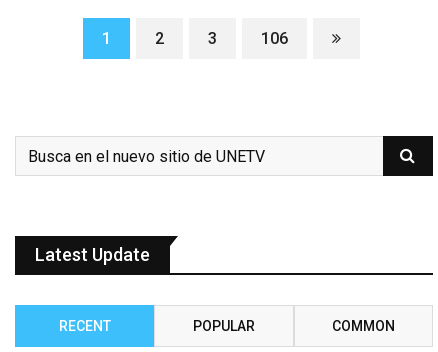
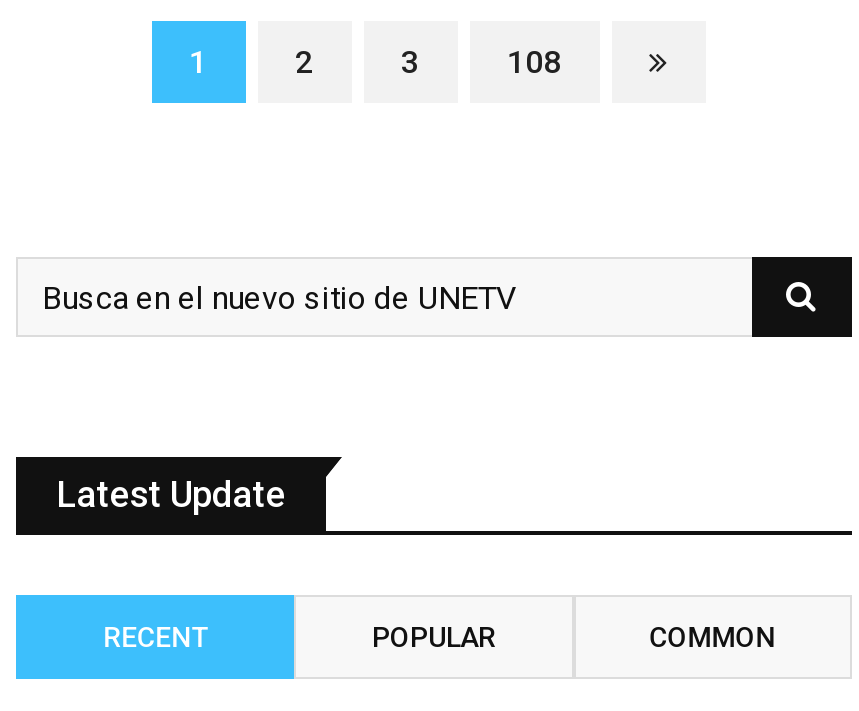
[260,29,287,48] 106 -> [507,43,561,81] 108

